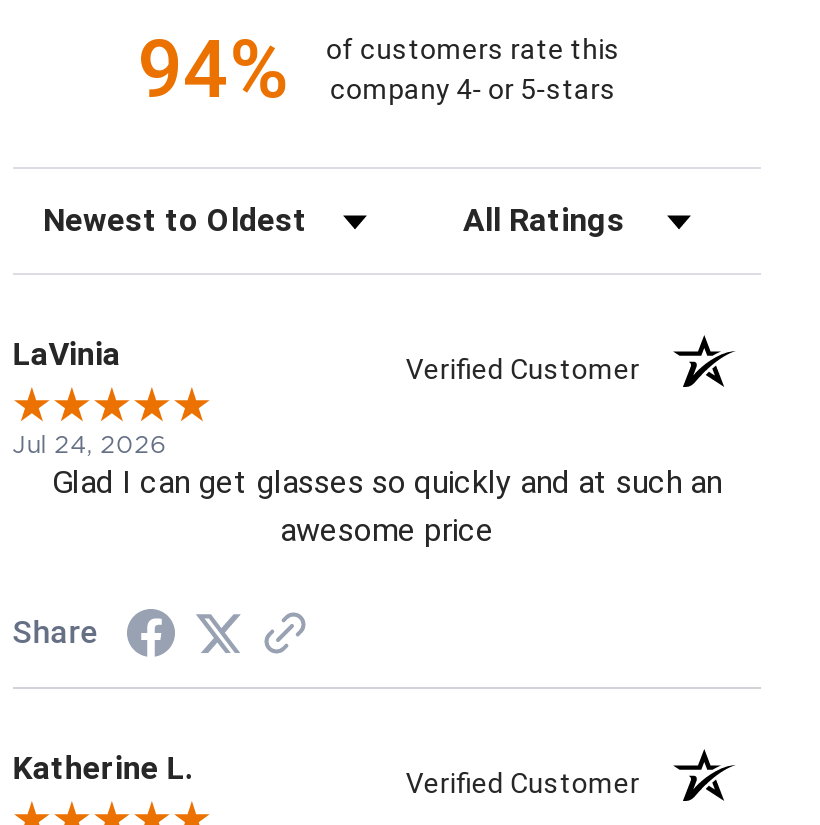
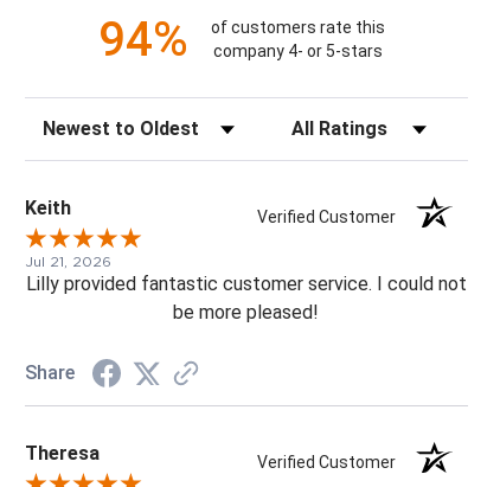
[13,335,121,373] LaVinia -> [25,197,71,219] Keith
[13,431,722,549] Jul 24, 2026 | Glad I can get glasses so quickly and at such an | awesome price -> [25,254,467,323] Jul 21, 2026 | Lilly provided fantastic customer service. I could not | be more pleased!
[13,749,193,787] Katherine L. -> [25,442,99,464] Theresa

